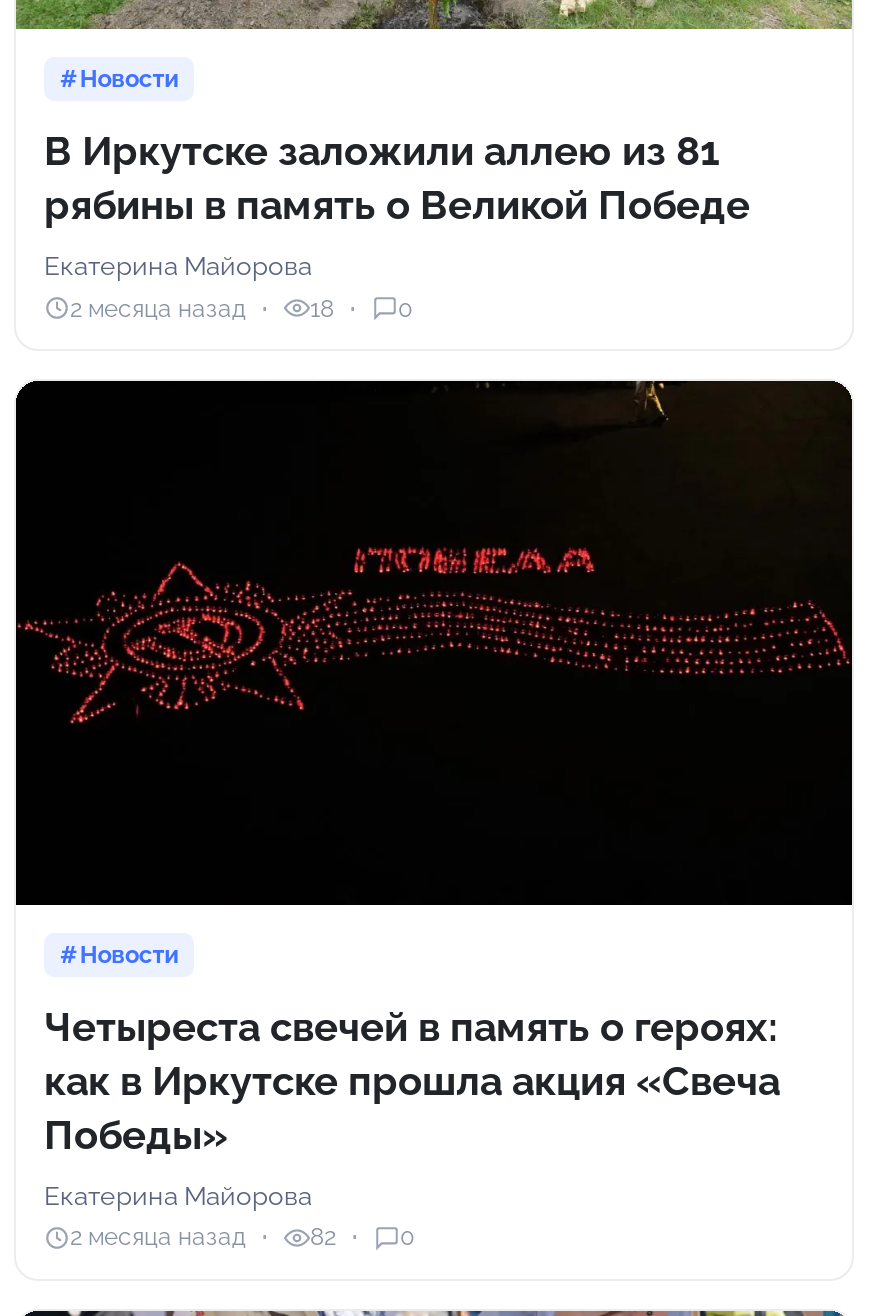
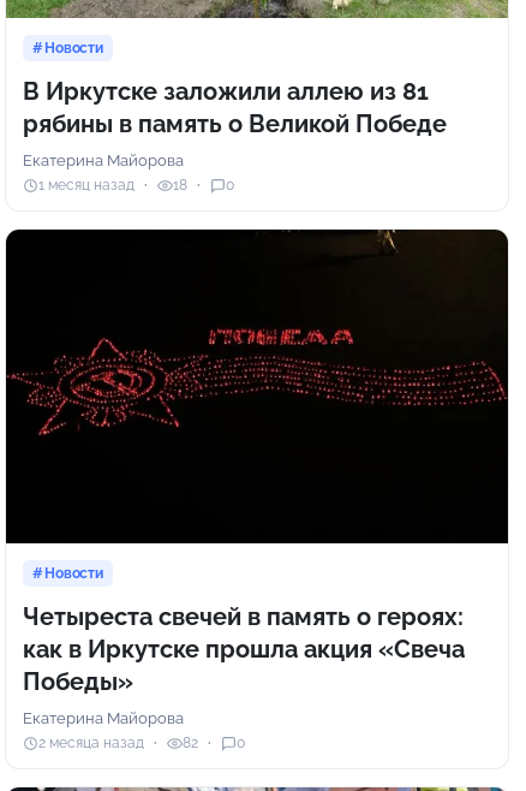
[70,294,246,322] 2 месяца назад -> [38,177,135,194] 1 месяц назад

